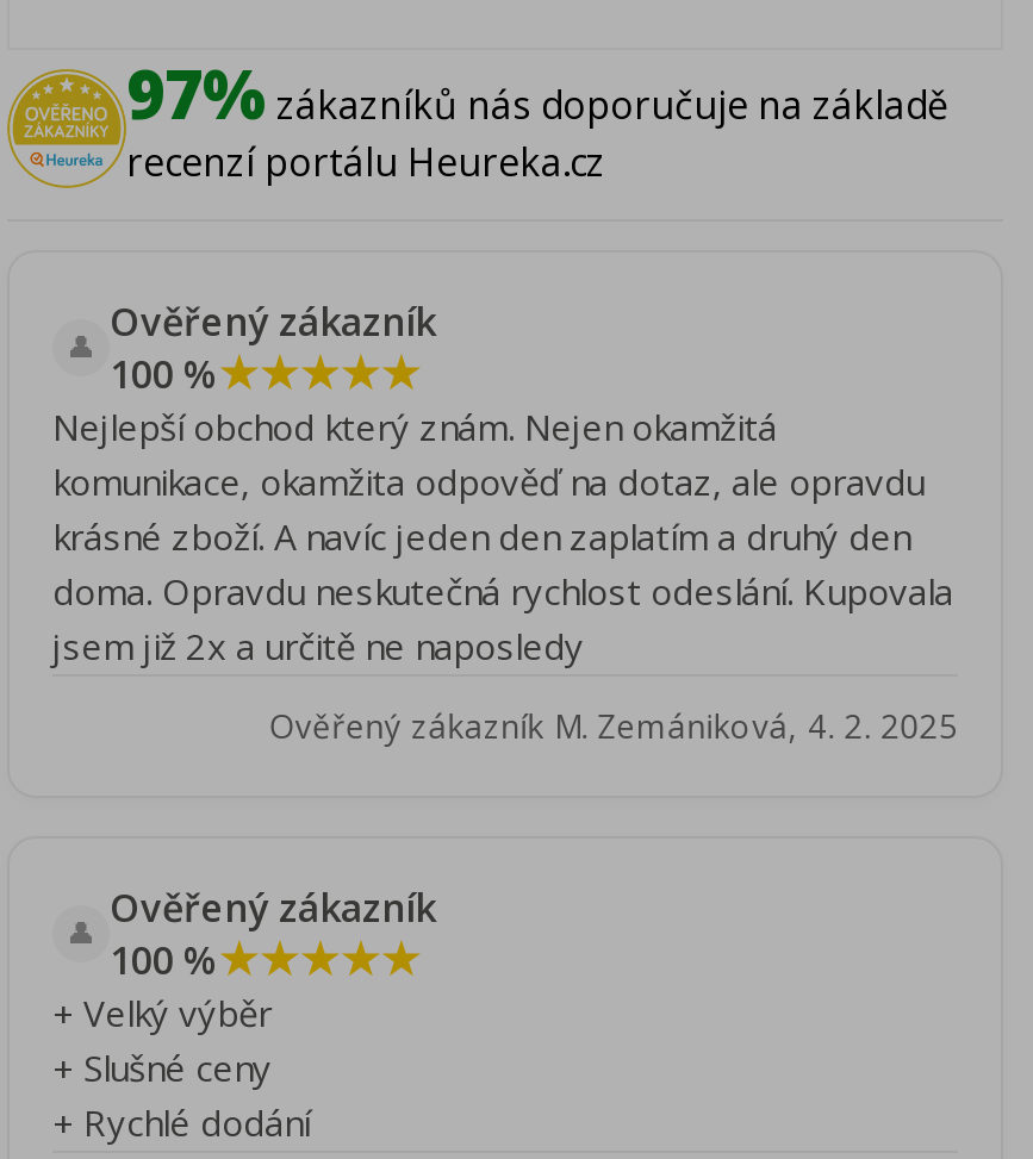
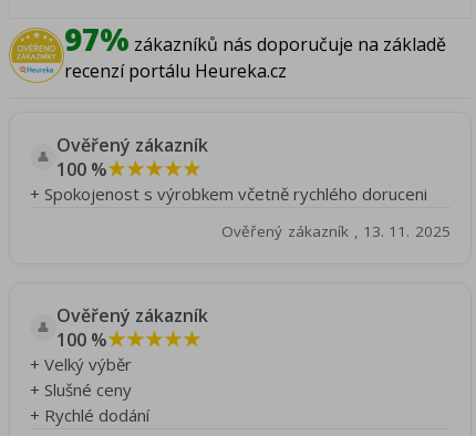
[52,404,953,671] Nejlepší obchod který znám. Nejen okamžitá | komunikace, okamžita odpověď na dotaz, ale opravdu | krásné zboží. A navíc jeden den zaplatím a druhý den | doma. Opravdu neskutečná rychlost odeslání. Kupovala | jsem již 2x a určitě ne naposledy -> [30,183,427,205] + Spokojenost s výrobkem včetně rychlého doruceni
[269,706,958,749] Ověřený zákazník M. Zemániková, 4. 2. 2025 -> [221,222,451,242] Ověřený zákazník , 13. 11. 2025

